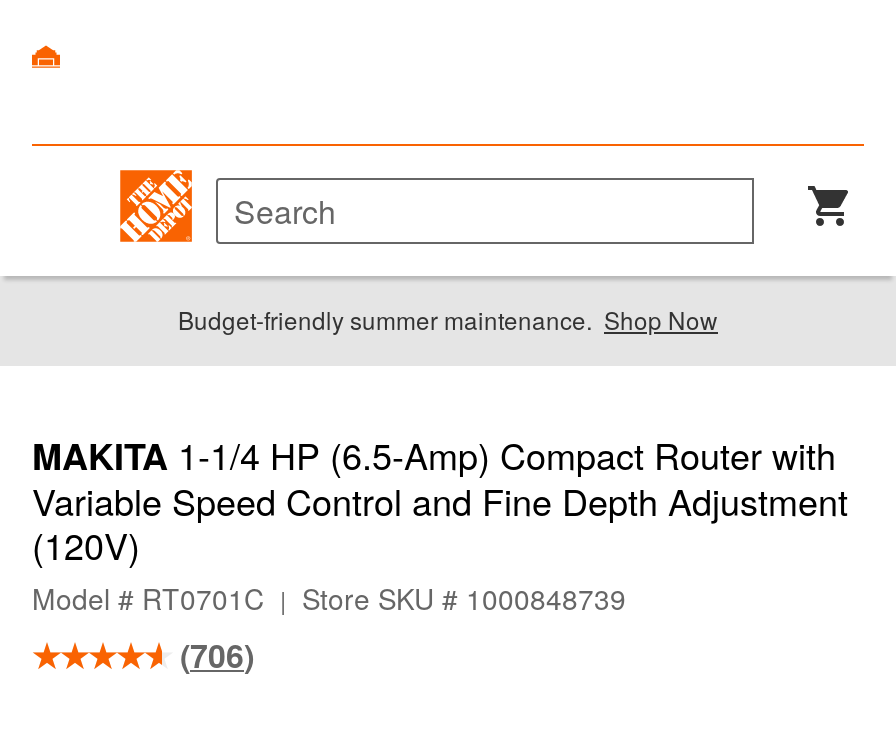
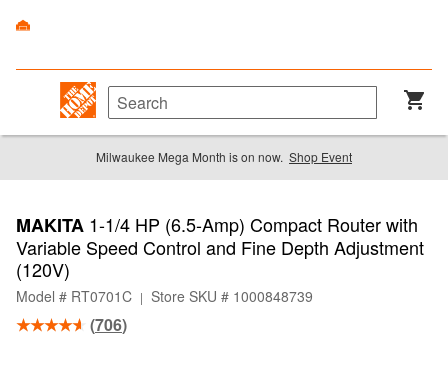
[178,303,718,337] Budget-friendly summer maintenance. Shop Now -> [96,148,352,165] Milwaukee Mega Month is on now. Shop Event

